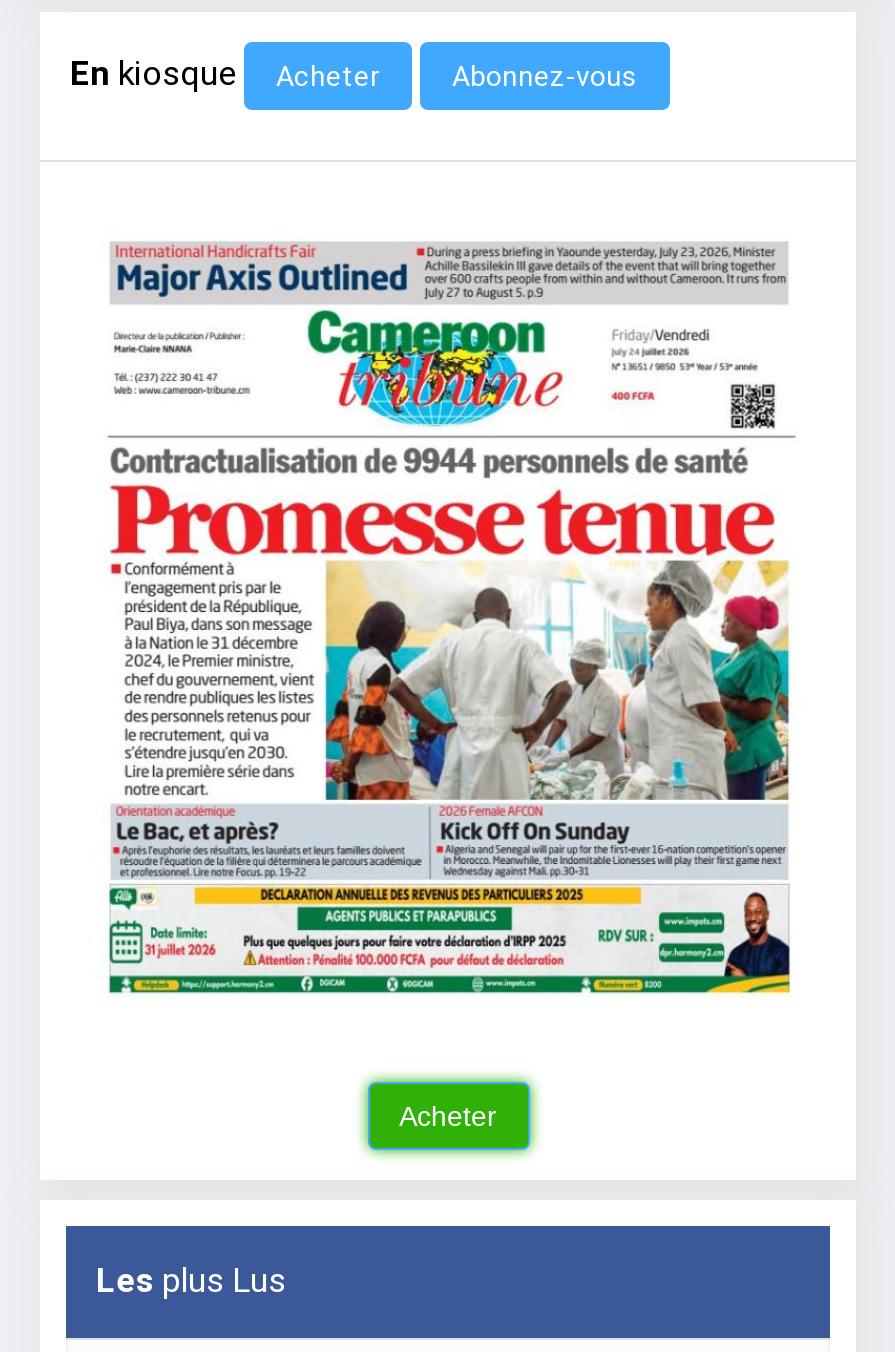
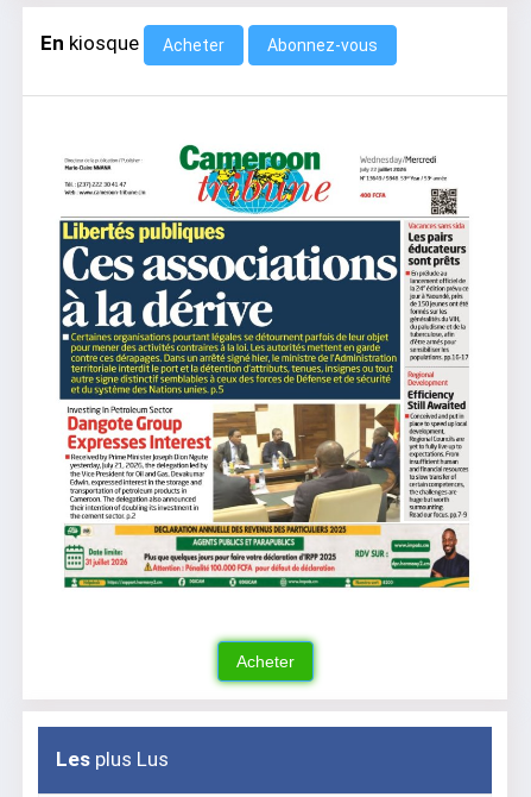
[102,242,790,996] [image] -> [58,144,469,590] [image]

